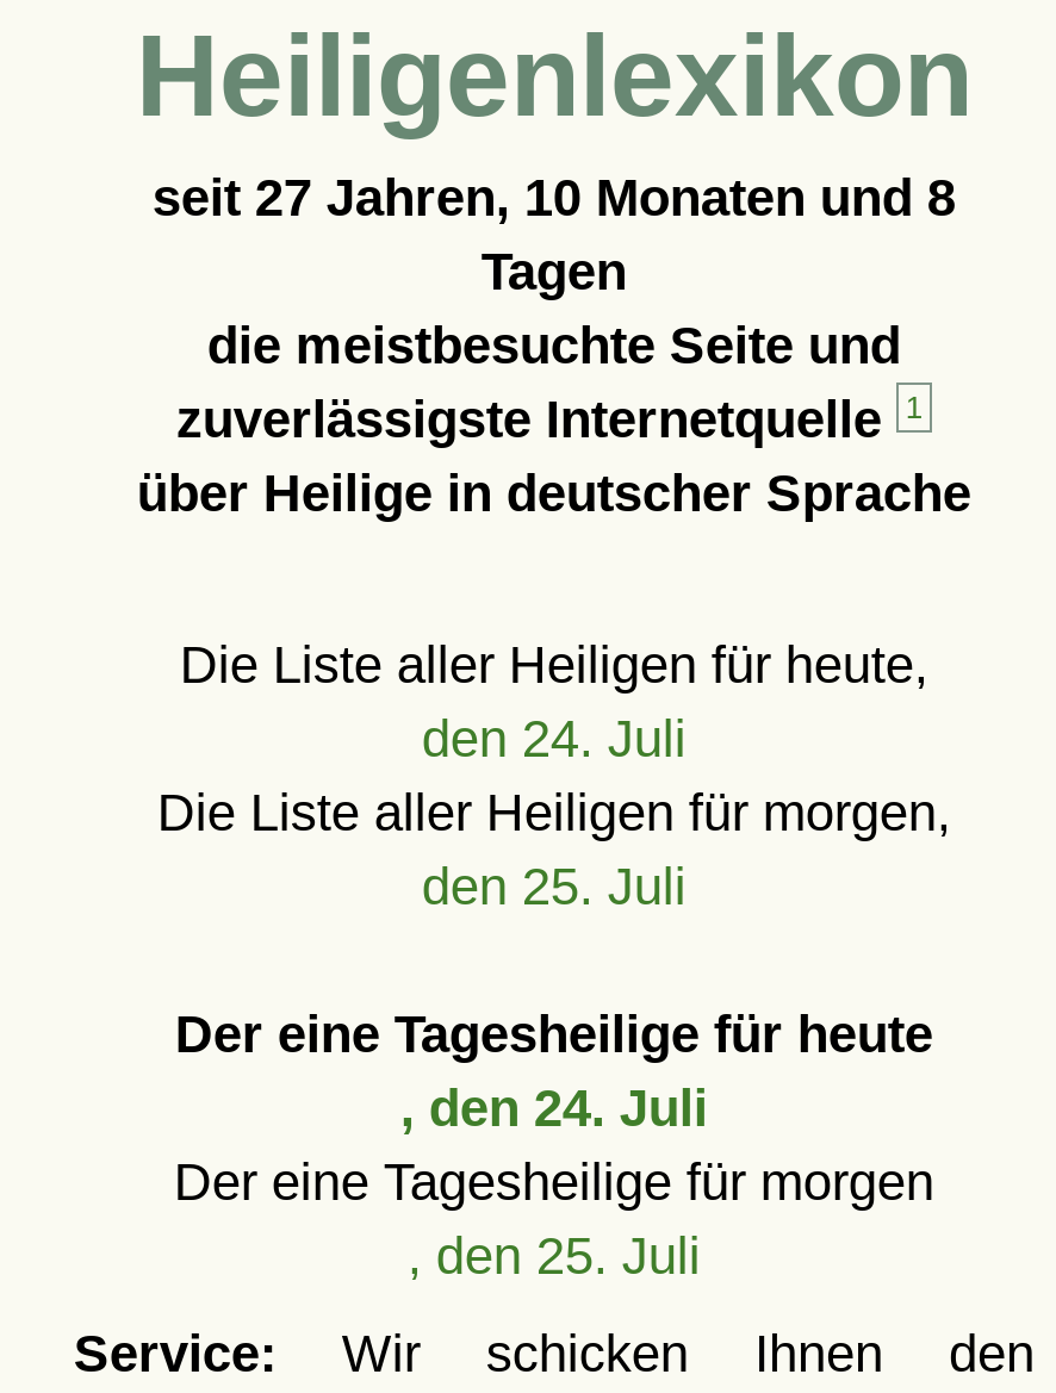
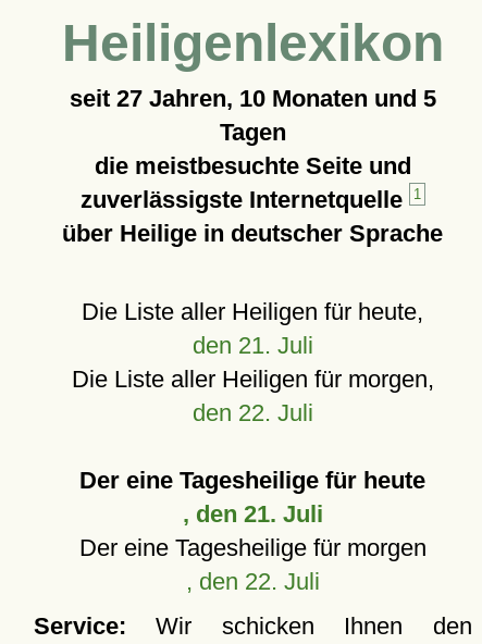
[152,168,956,228] seit 27 Jahren, 10 Monaten und 8 -> [70,85,436,112] seit 27 Jahren, 10 Monaten und 5
[422,709,686,769] den 24. Juli -> [192,332,313,359] den 21. Juli
[422,857,686,916] den 25. Juli -> [192,399,313,426] den 22. Juli
[400,1078,708,1138] , den 24. Juli -> [183,500,323,528] , den 21. Juli
[407,1226,701,1286] , den 25. Juli -> [186,568,320,595] , den 22. Juli

